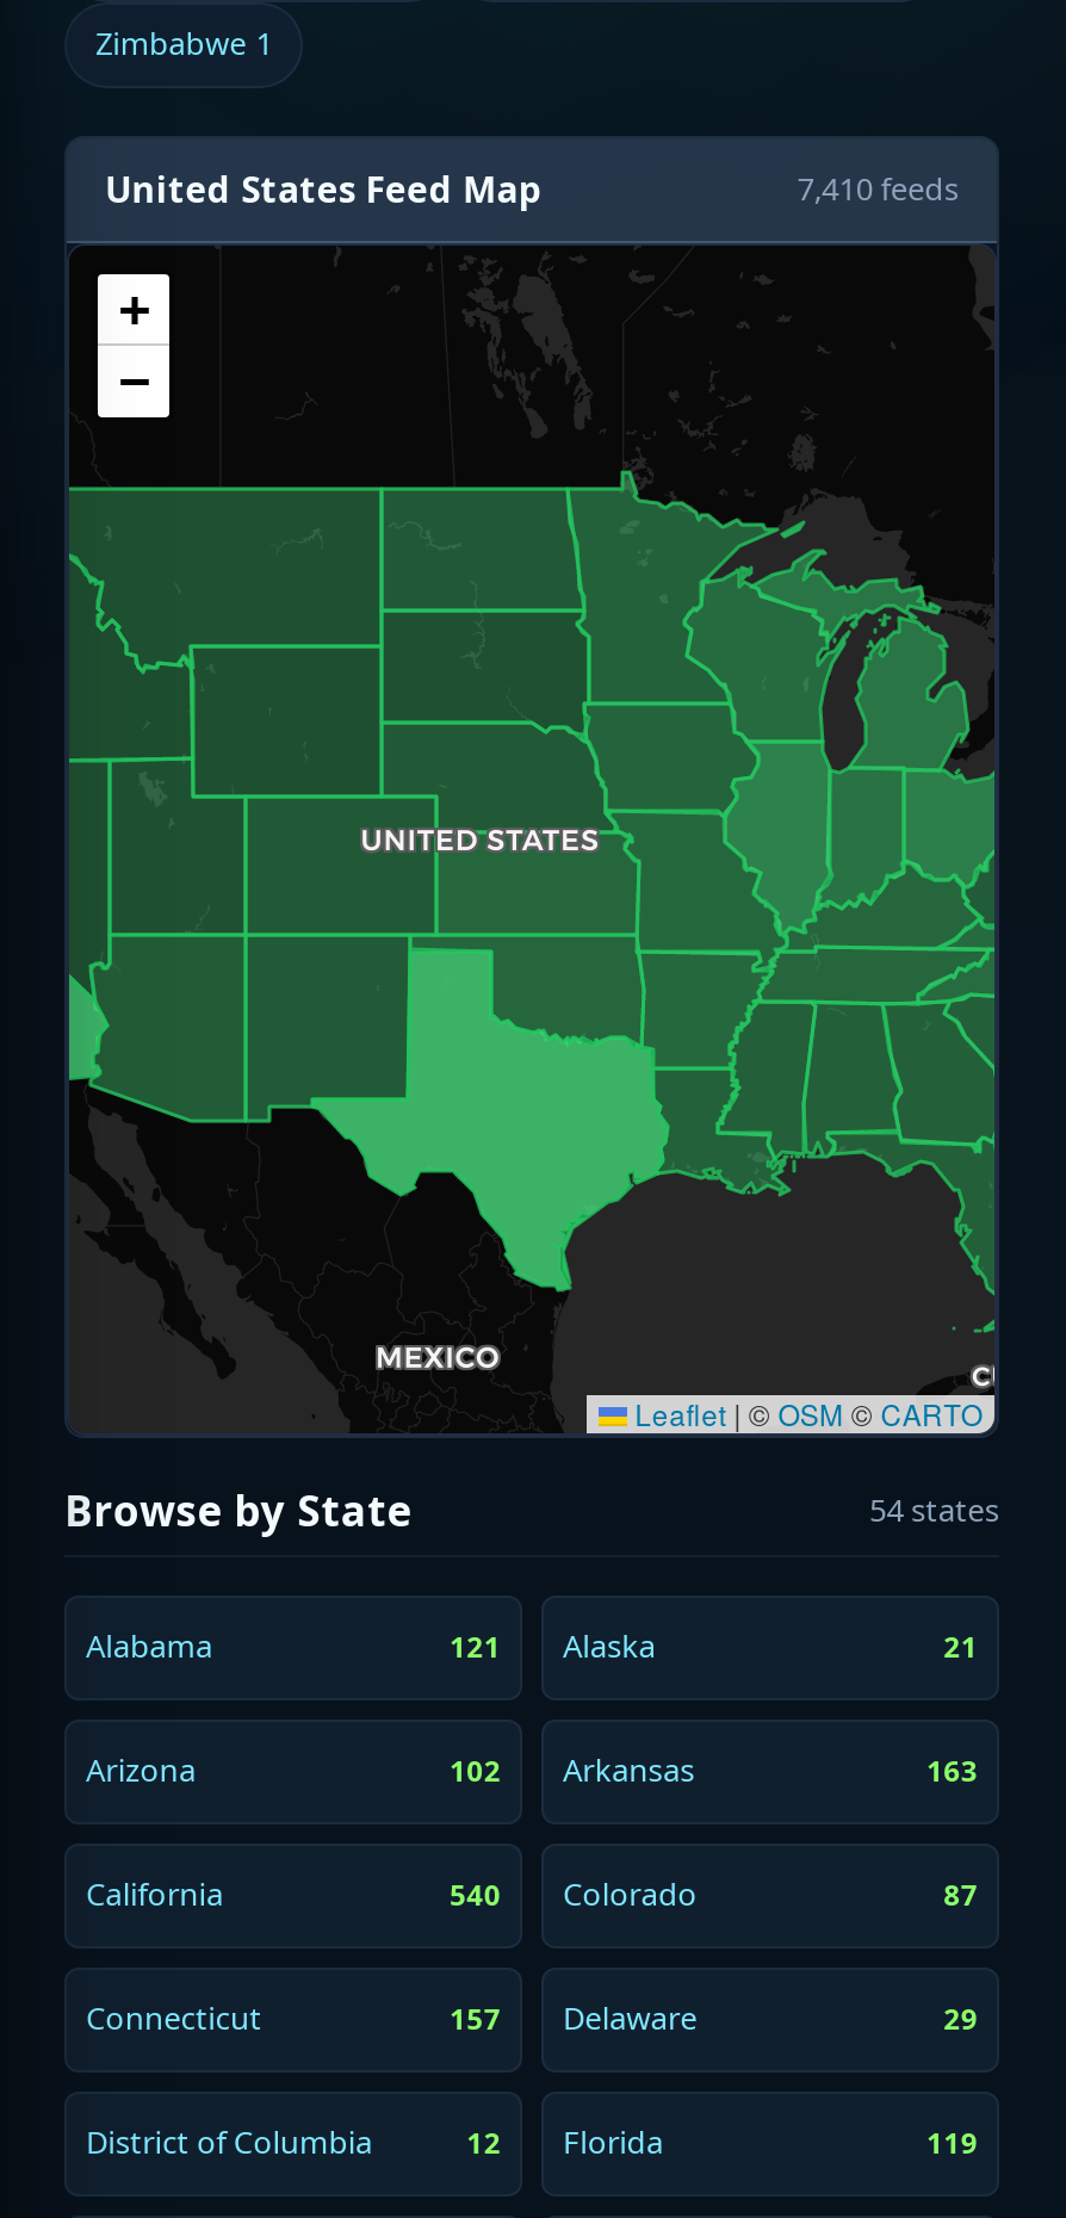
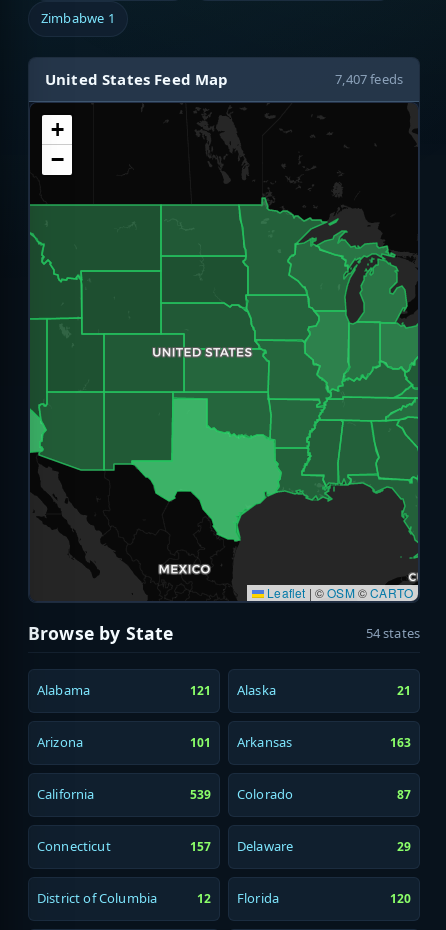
[797,167,959,210] 7,410 feeds -> [335,70,403,88] 7,407 feeds
[450,1749,695,1792] 102 Arkansas -> [189,733,292,751] 101 Arkansas
[450,1873,697,1916] 540 Colorado -> [189,785,293,803] 539 Colorado
[926,2123,978,2163] 119 -> [389,890,411,907] 120

